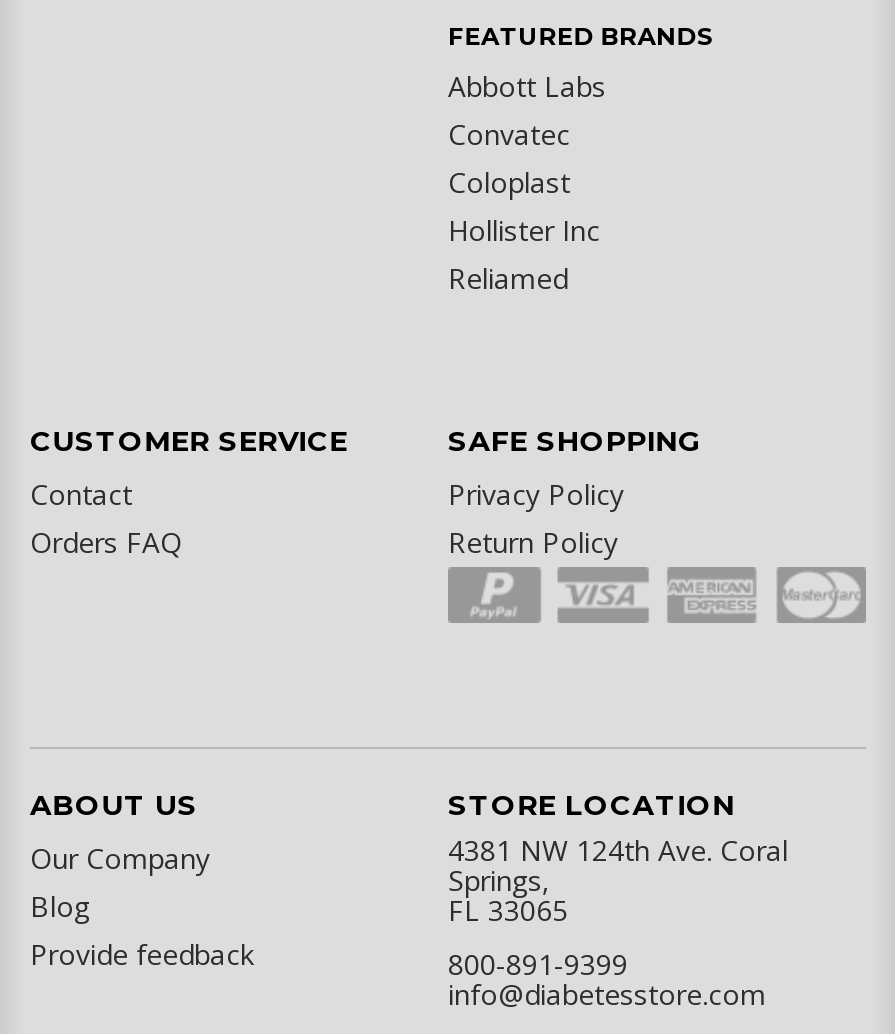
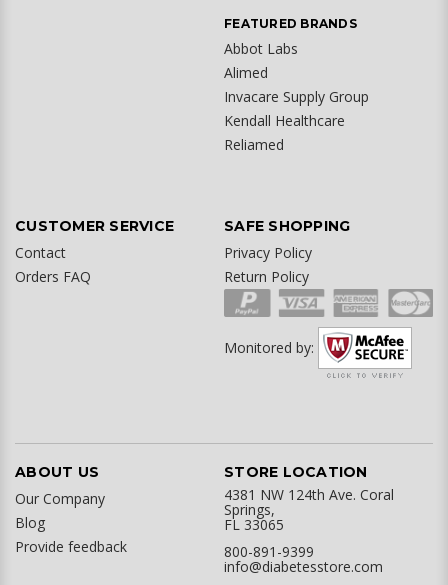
[448,67,606,249] Abbott Labs | Convatec | Coloplast | Hollister Inc -> [224,39,369,130] Abbot Labs | Alimed | Invacare Supply Group | Kendall Healthcare
none -> [224,329,410,378] [image] | Monitored by:

